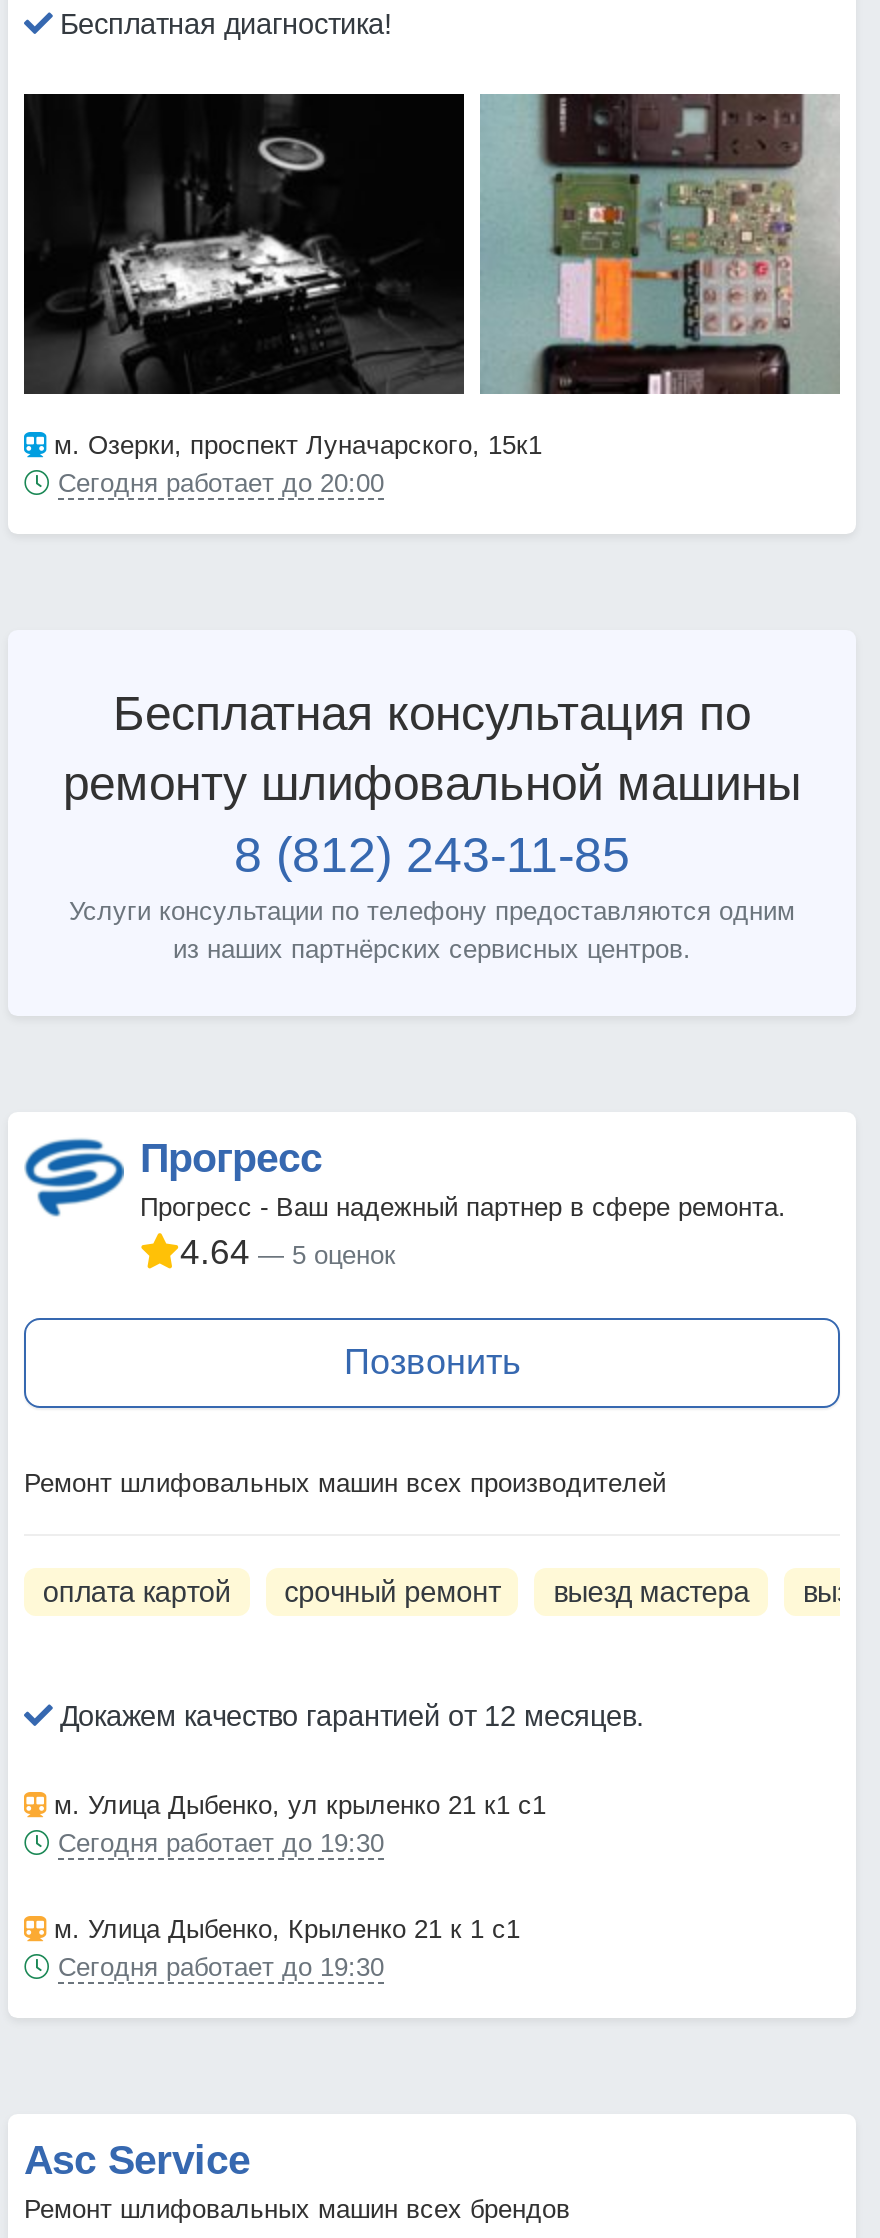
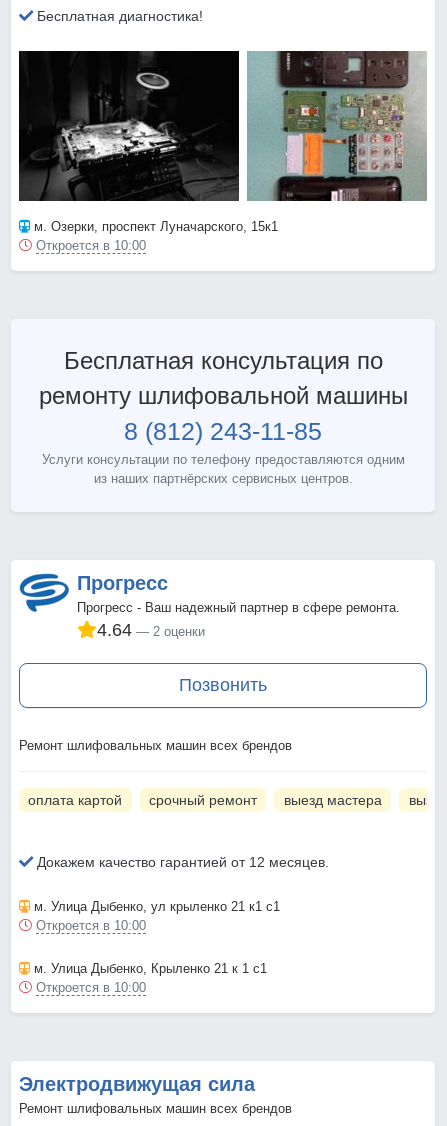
[58,468,384,498] Сегодня работает до 20:00 -> [36,238,146,253] Откроется в 10:00
[180,1232,396,1272] 4.64 5 оценок -> [97,620,205,640] 4.64 2 оценки
[24,1468,666,1498] Ремонт шлифовальных машин всех производителей -> [19,738,292,753] Ремонт шлифовальных машин всех брендов
[58,1828,384,1858] Сегодня работает до 19:30 -> [36,918,146,933] Откроется в 10:00
[58,1952,384,1982] Сегодня работает до 19:30 -> [36,980,146,995] Откроется в 10:00
[24,2138,250,2182] Asc Service -> [19,1073,255,1095] Электродвижущая сила

